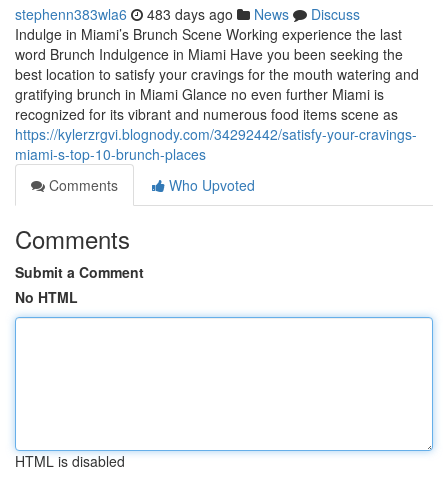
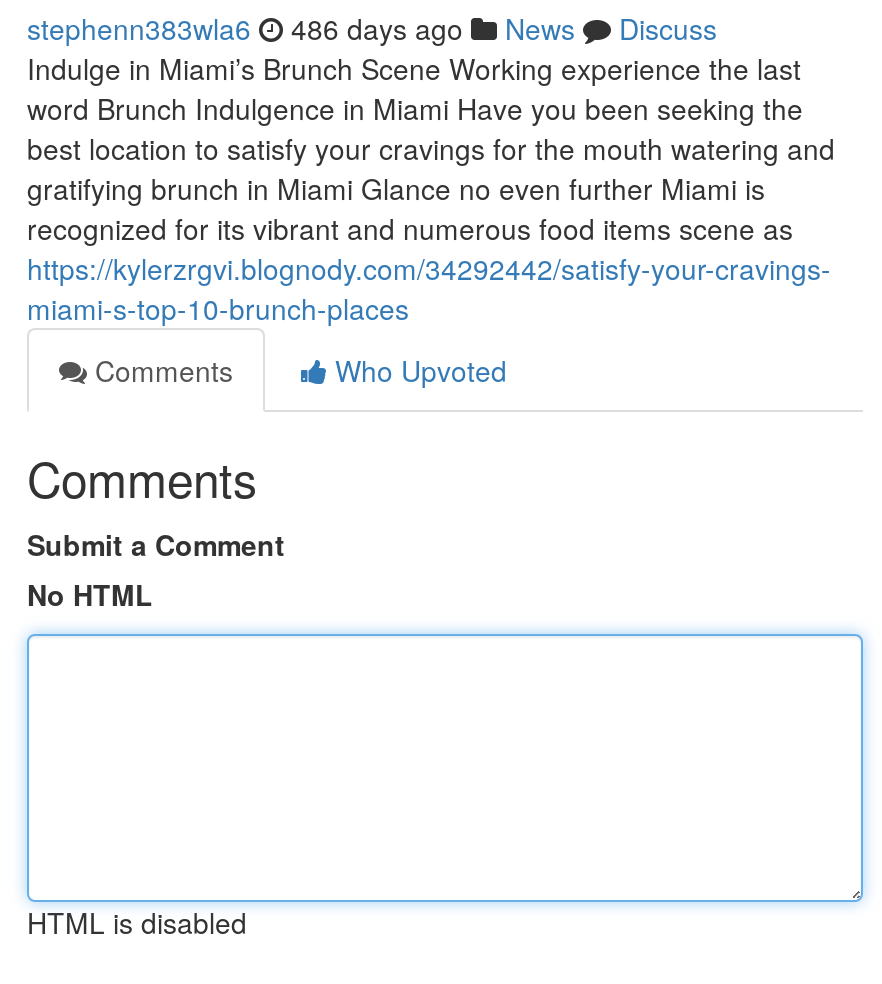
[15,4,360,24] stephenn383wla6 483 days ago News Discuss -> [27,8,717,48] stephenn383wla6 486 days ago News Discuss

